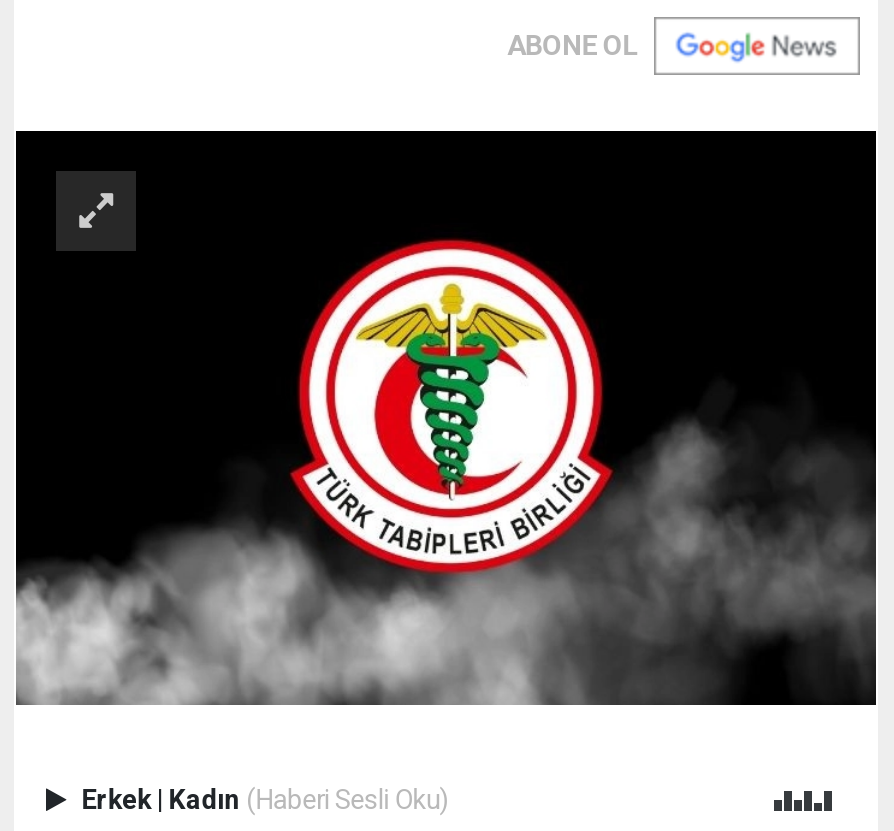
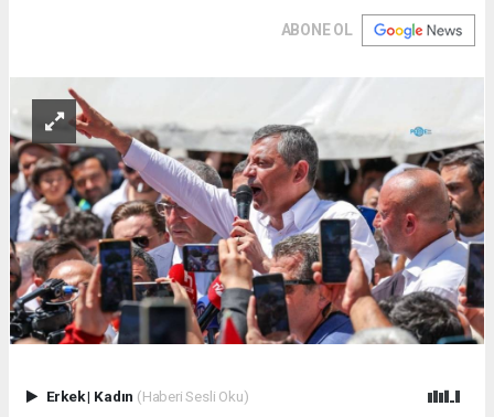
[14,129,878,707] [image] -> [9,77,485,345] [image]

